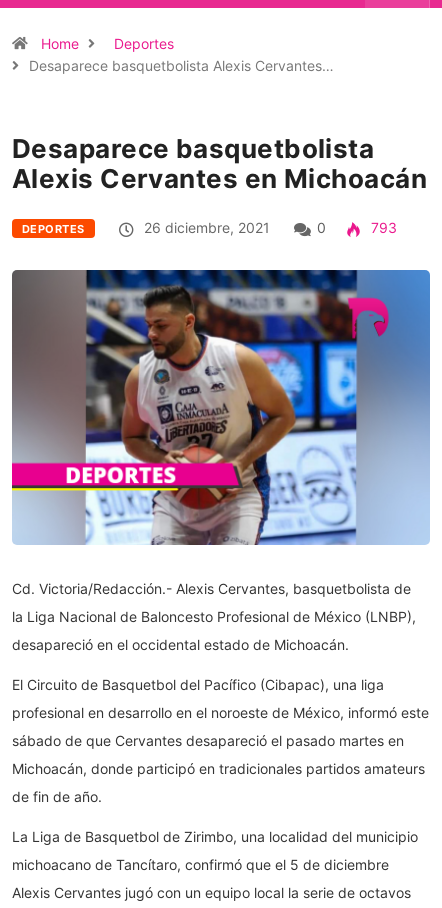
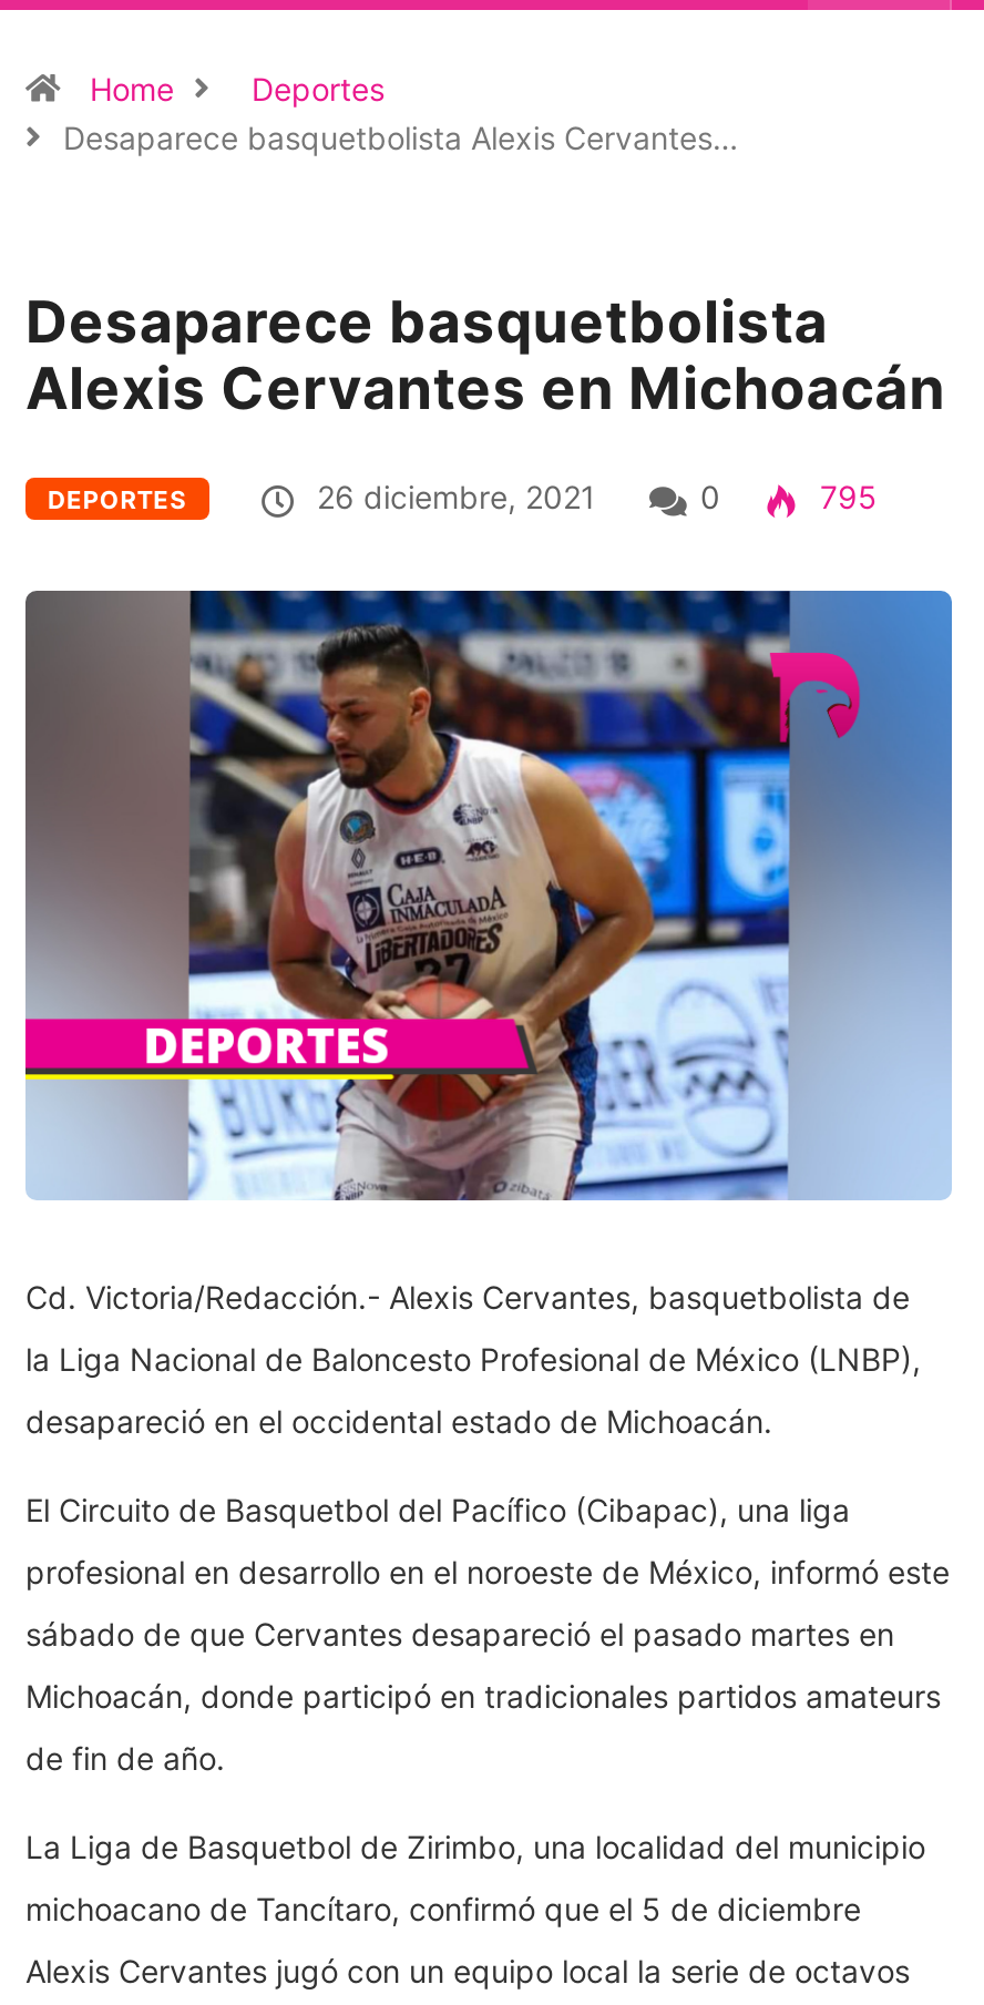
[366,219,396,236] 793 -> [811,478,878,516] 795

